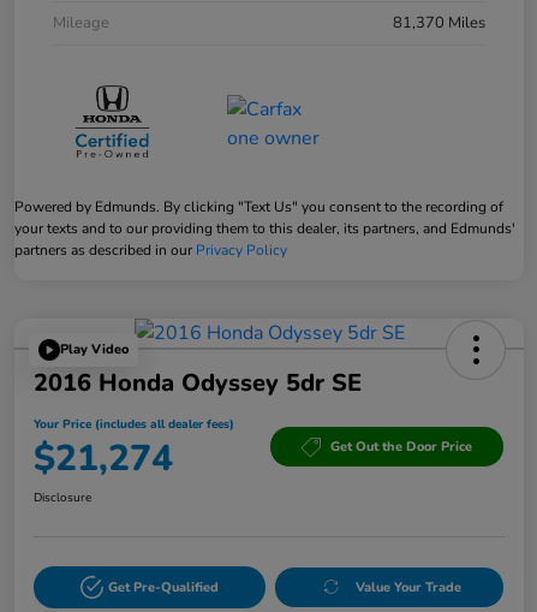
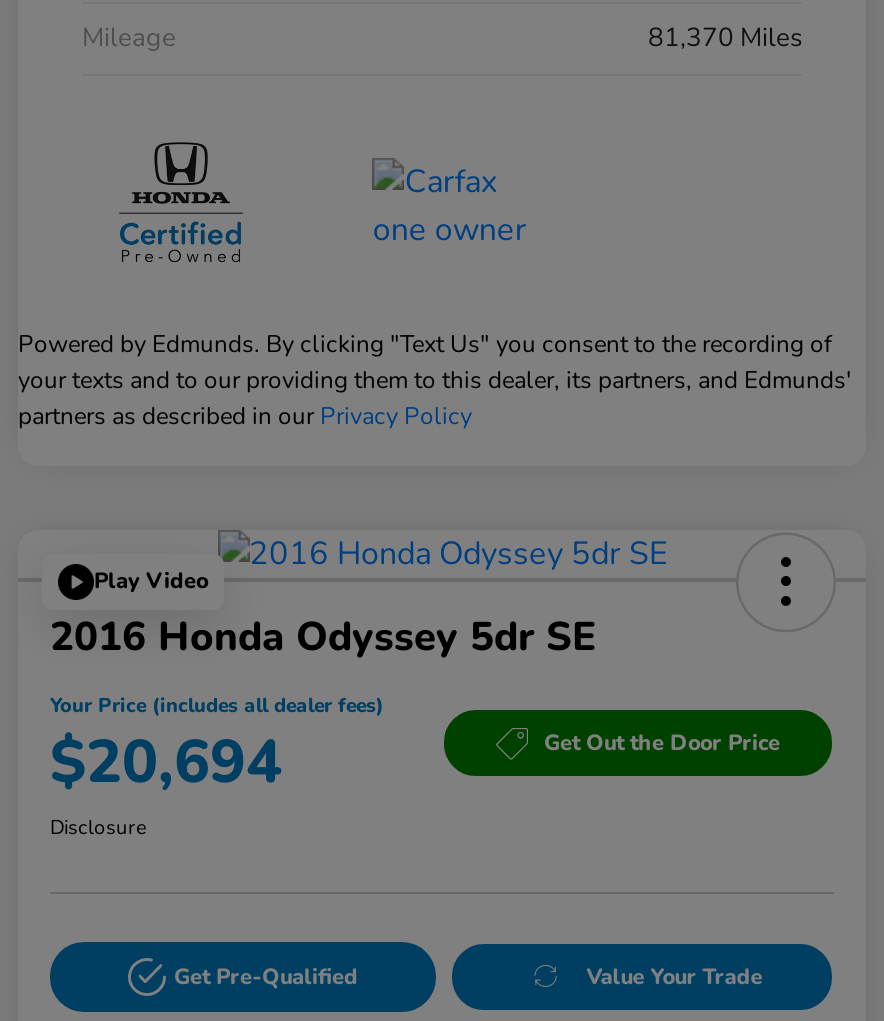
[34,434,173,483] $21,274 -> [50,722,282,804] $20,694

